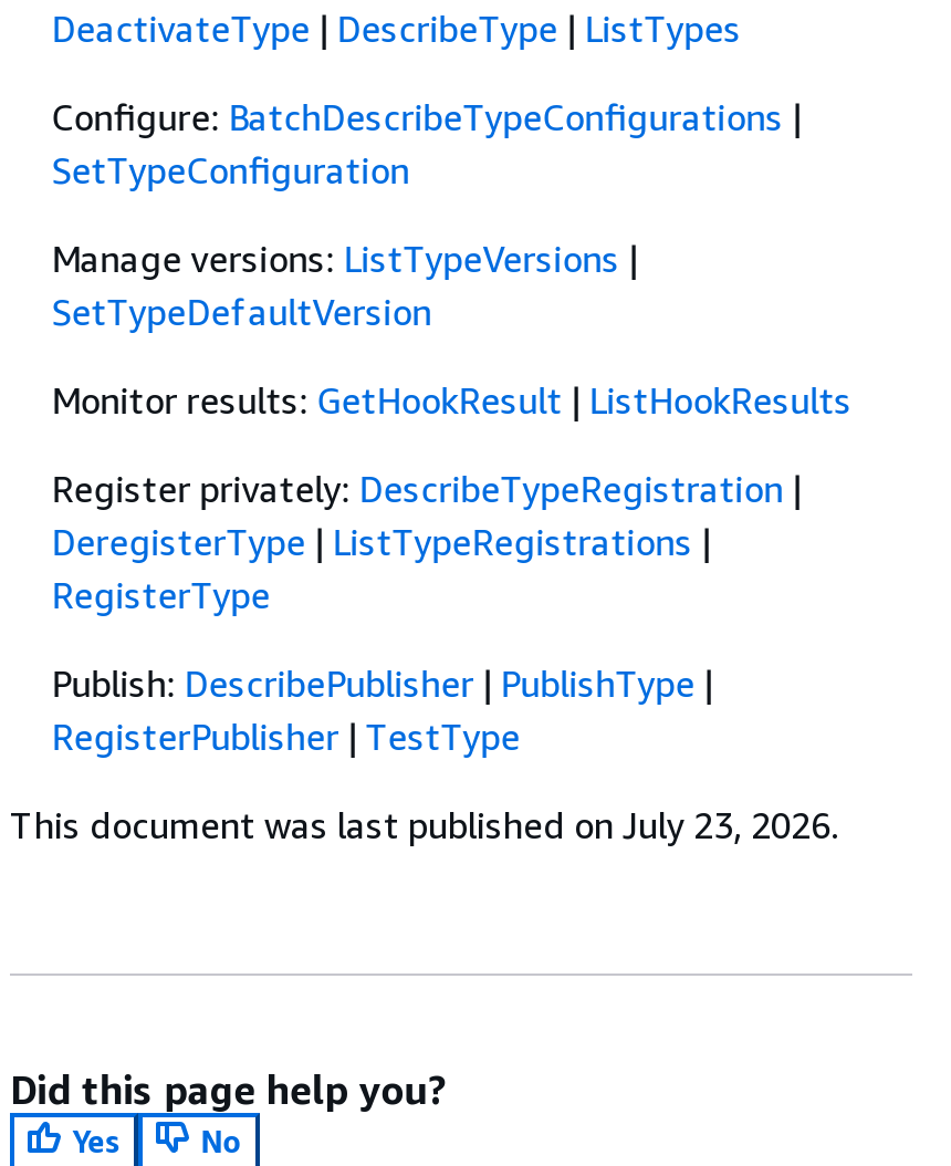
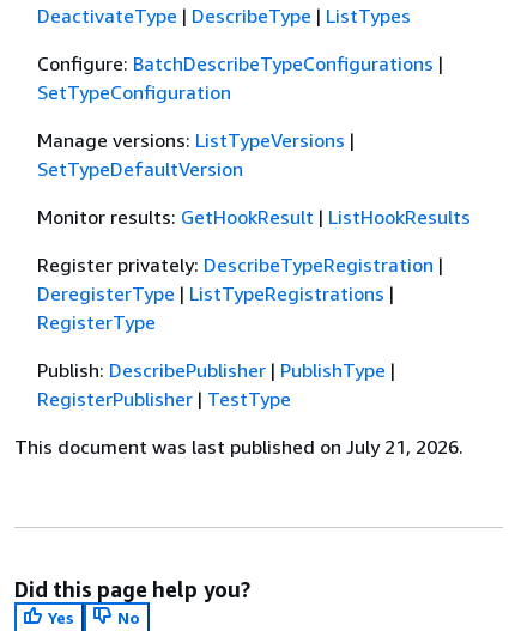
[10,803,839,847] This document was last published on July 23, 2026. -> [14,434,463,458] This document was last published on July 21, 2026.

